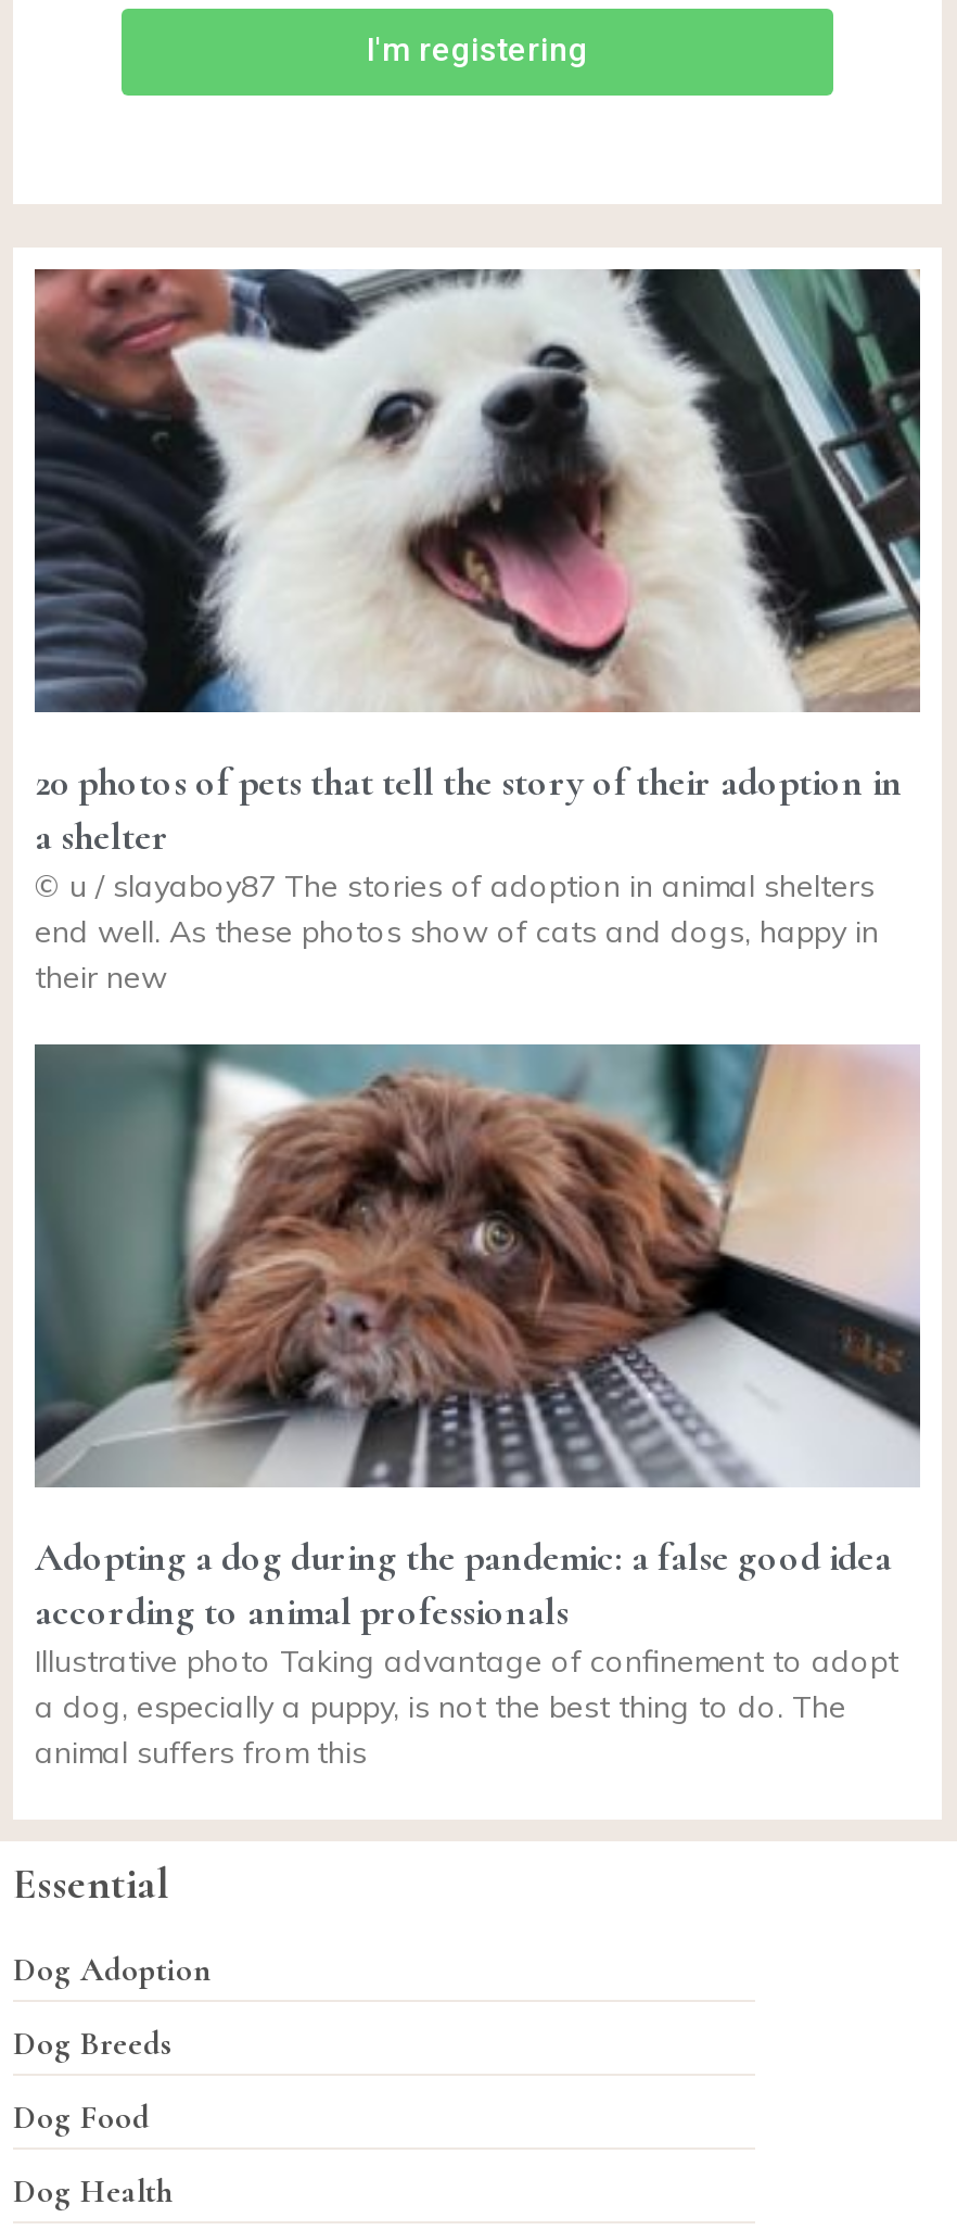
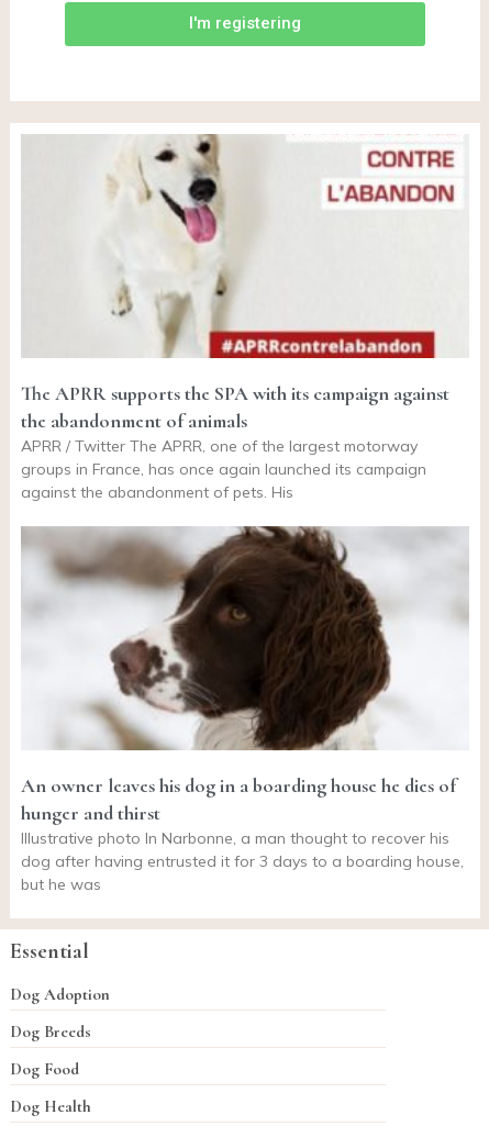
[33,267,922,996] [image] | 20 photos of pets that tell the story of their adoption in | a shelter | © u / slayaboy87 The stories of adoption in animal shelters | end well. As these photos show of cats and dogs, happy in | their new -> [21,134,469,502] [image] | The APRR supports the SPA with its campaign against | the abandonment of animals | APRR / Twitter The APRR, one of the largest motorway | groups in France, has once again launched its campaign | against the abandonment of pets. His
[33,1042,922,1771] [image] | Adopting a dog during the pandemic: a false good idea | according to animal professionals | Illustrative photo Taking advantage of confinement to adopt | a dog, especially a puppy, is not the best thing to do. The | animal suffers from this -> [21,525,469,894] [image] | An owner leaves his dog in a boarding house he dies of | hunger and thirst | Illustrative photo In Narbonne, a man thought to recover his | dog after having entrusted it for 3 days to a boarding house, | but he was

